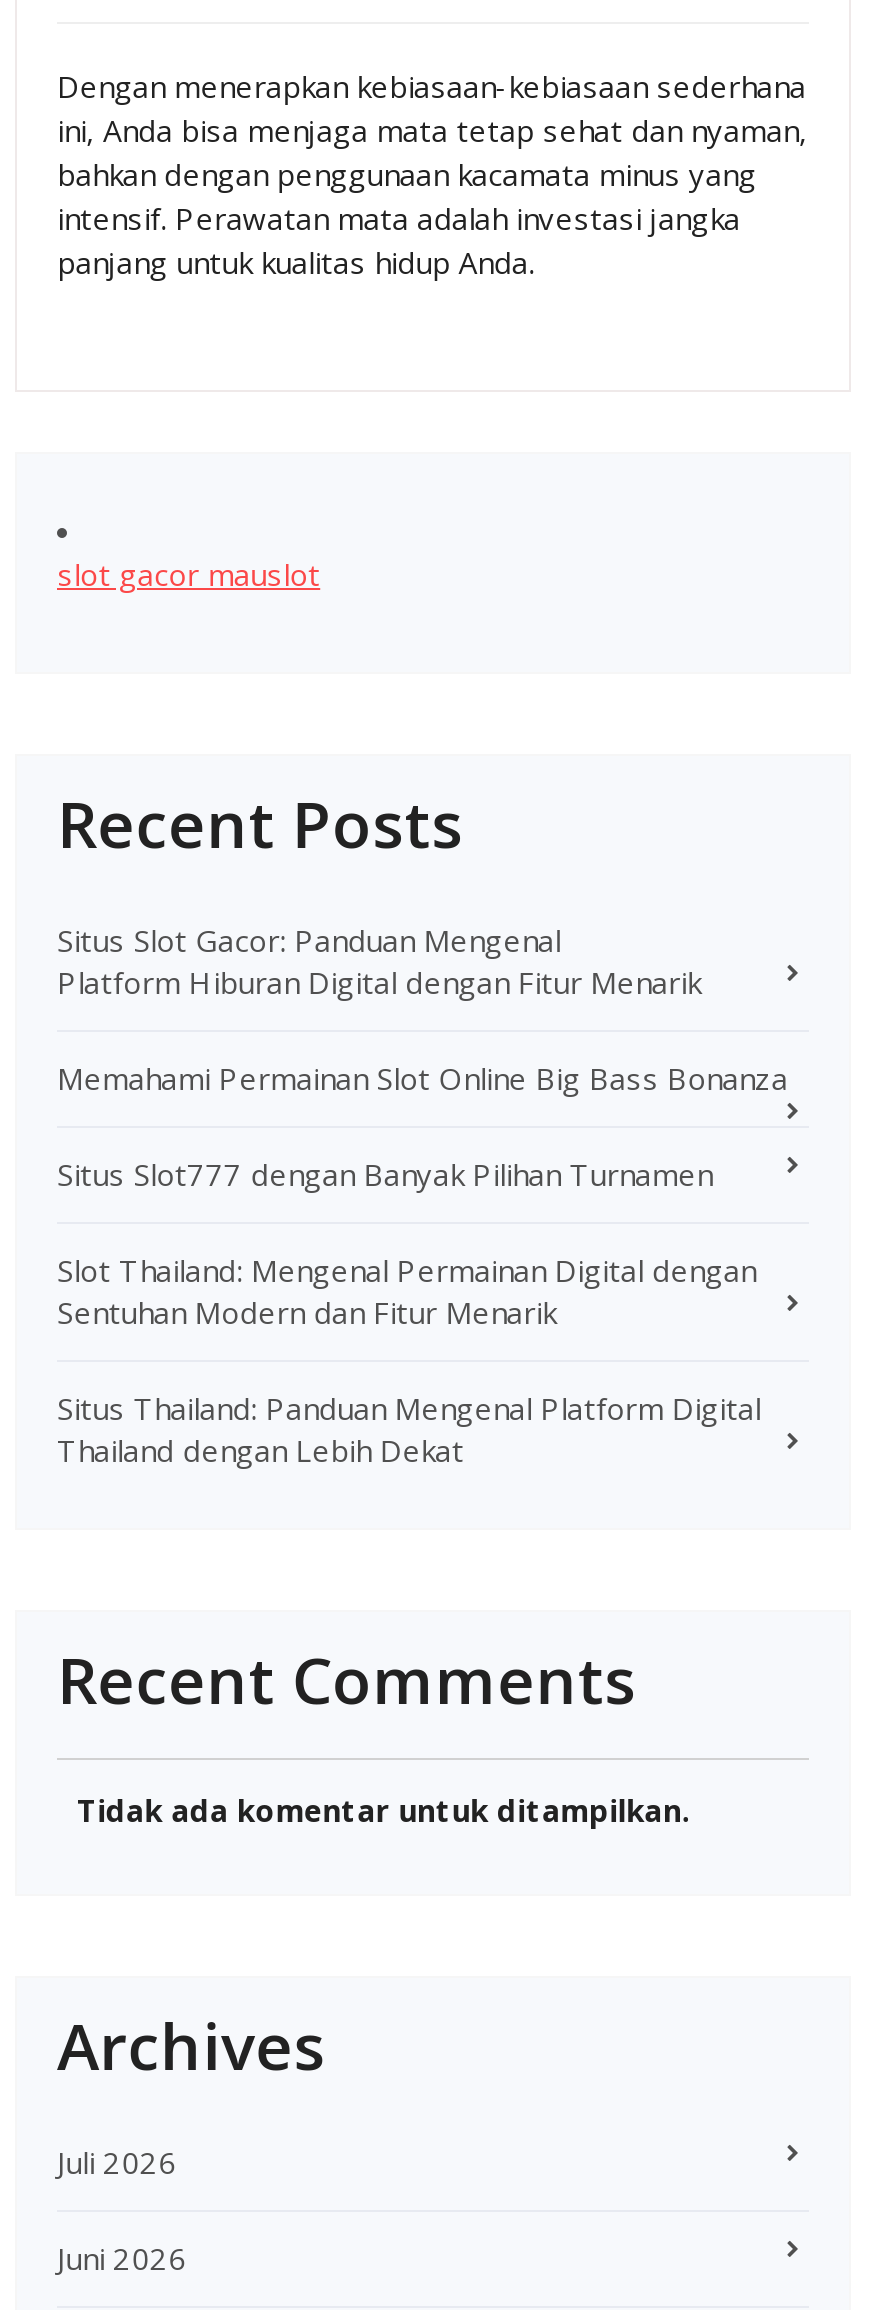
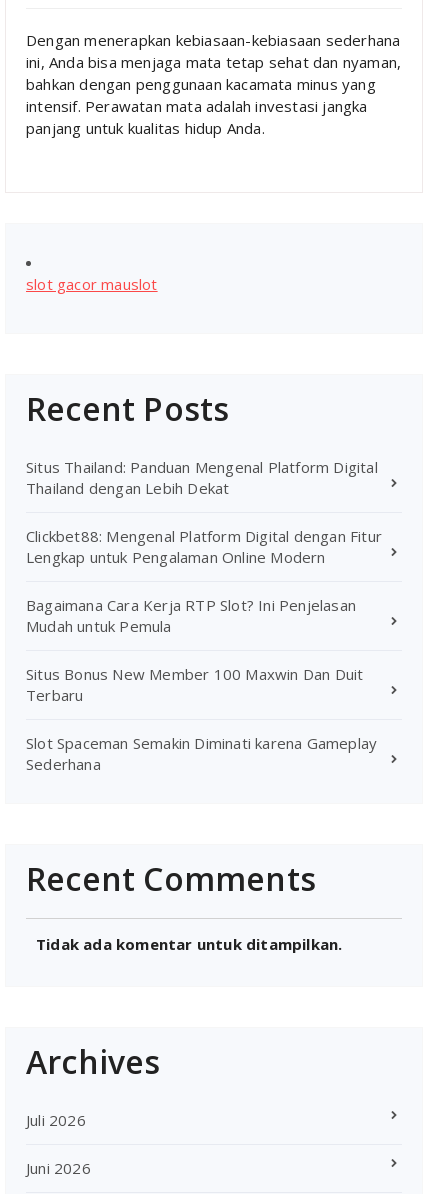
[57,919,788,1331] Situs Slot Gacor: Panduan Mengenal | Platform Hiburan Digital dengan Fitur Menarik | Memahami Permainan Slot Online Big Bass Bonanza | Situs Slot777 dengan Banyak Pilihan Turnamen | Slot Thailand: Mengenal Permainan Digital dengan | Sentuhan Modern dan Fitur Menarik -> none
moved [57,1387,761,1469] -> [26,457,378,498]: Situs Thailand: Panduan Mengenal Platform Digital | Thailand dengan Lebih Dekat
none -> [26,526,382,774] Clickbet88: Mengenal Platform Digital dengan Fitur | Lengkap untuk Pengalaman Online Modern | Bagaimana Cara Kerja RTP Slot? Ini Penjelasan | Mudah untuk Pemula | Situs Bonus New Member 100 Maxwin Dan Duit | Terbaru | Slot Spaceman Semakin Diminati karena Gameplay | Sederhana

